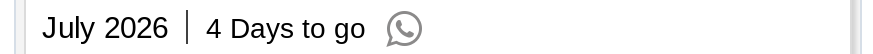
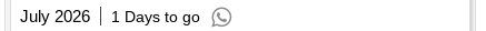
[42,10,366,44] July 2026 4 Days to go -> [20,7,200,26] July 2026 1 Days to go

